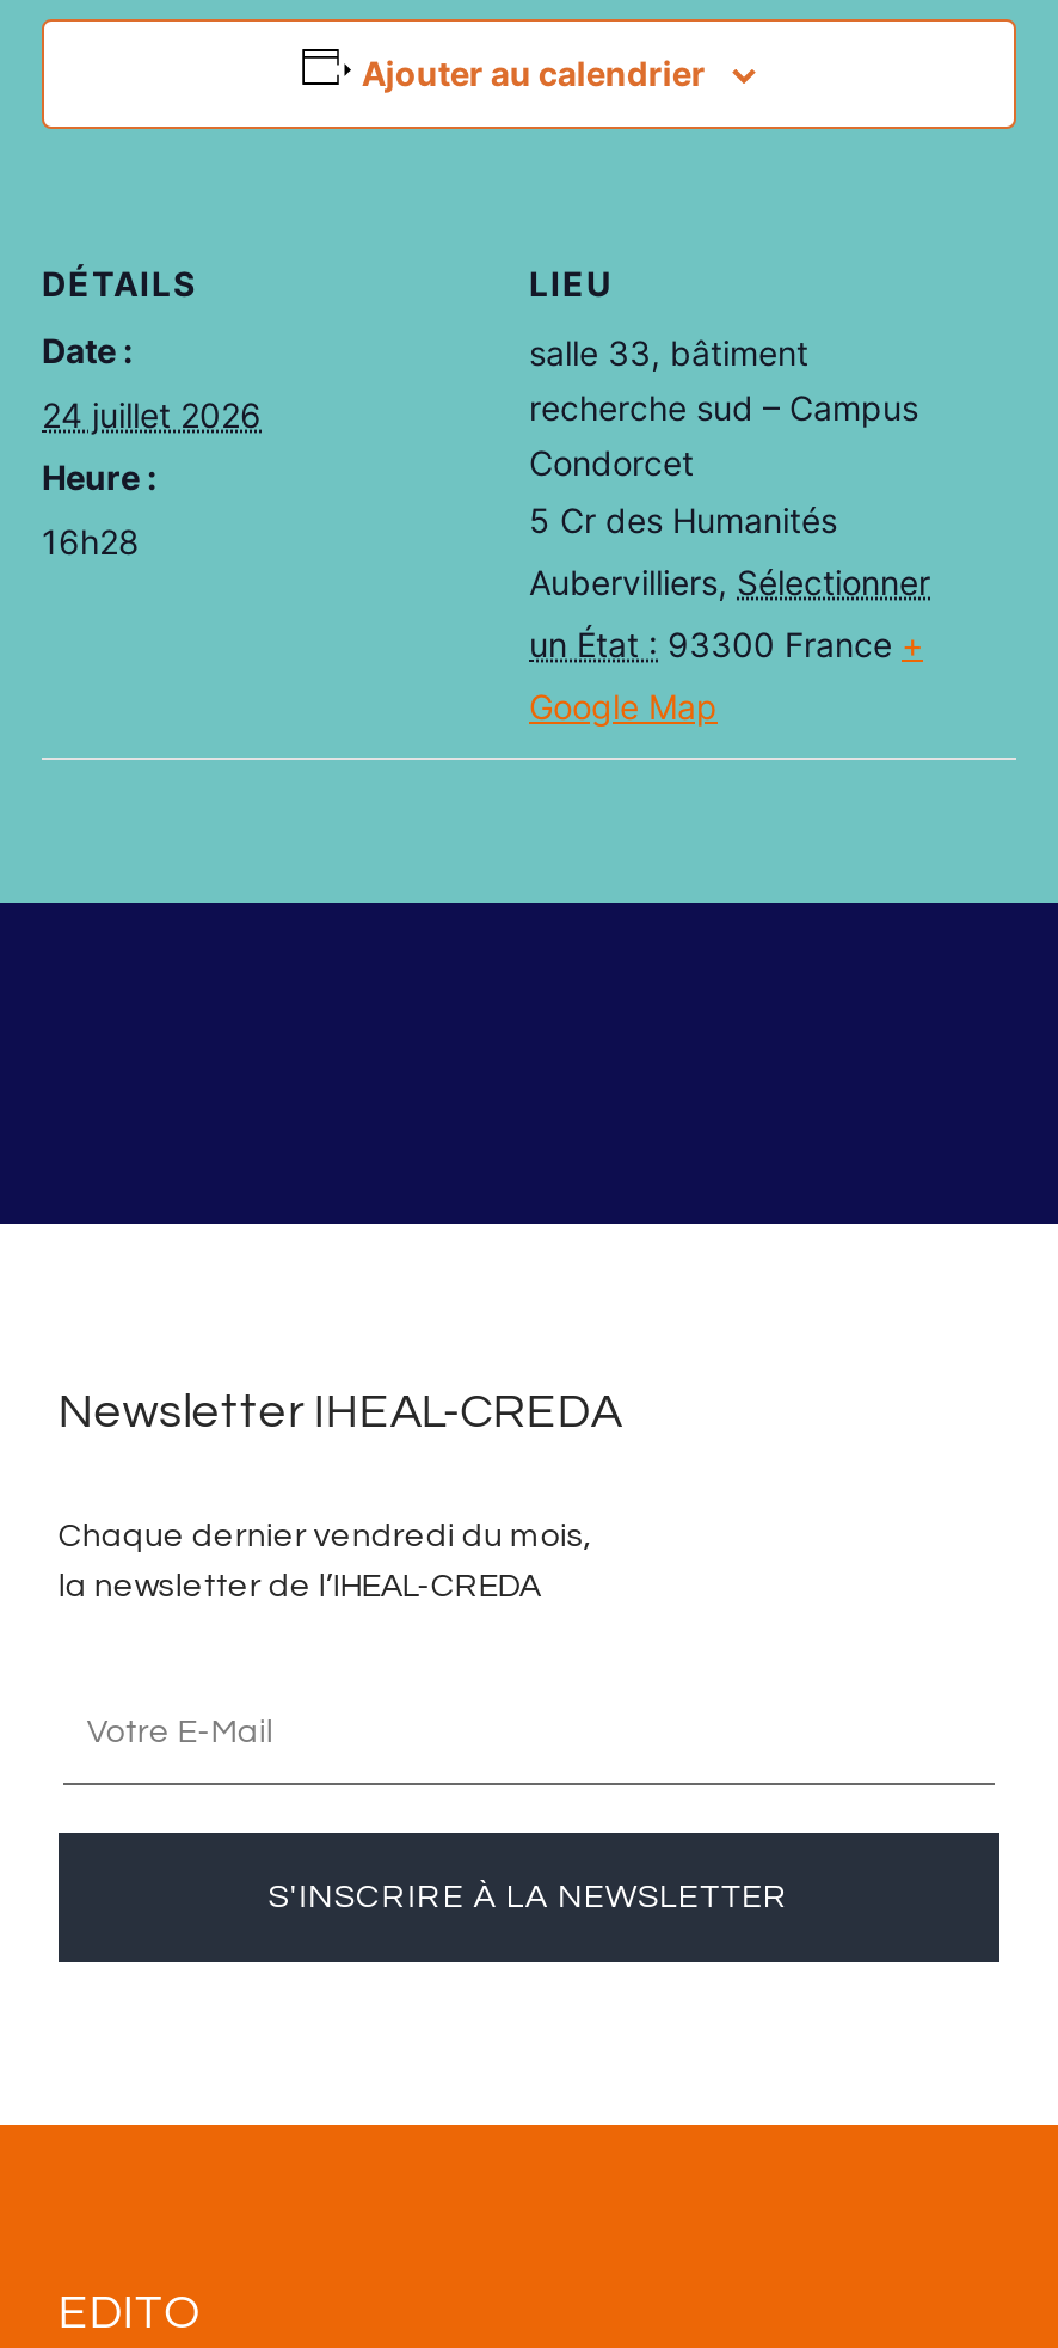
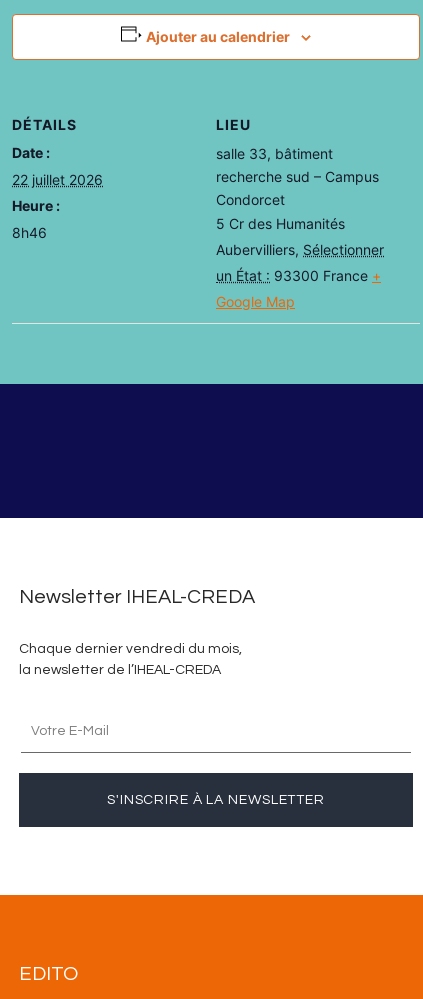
[42,394,262,434] 24 juillet 2026 -> [12,171,103,188] 22 juillet 2026
[42,521,140,561] 16h28 -> [12,224,47,241] 8h46

